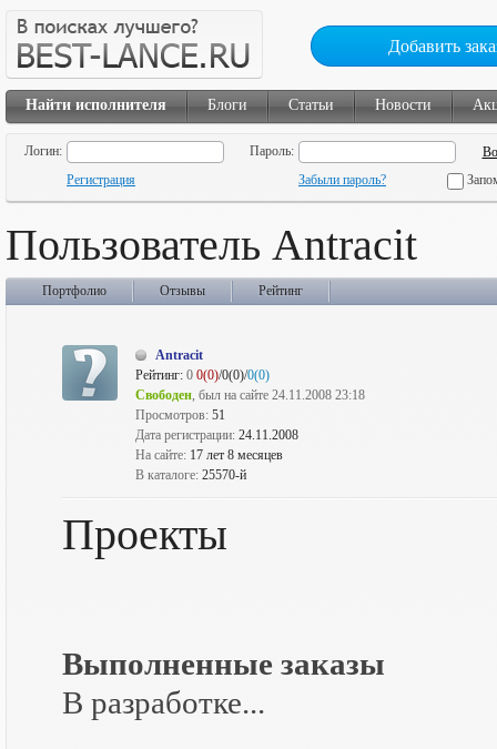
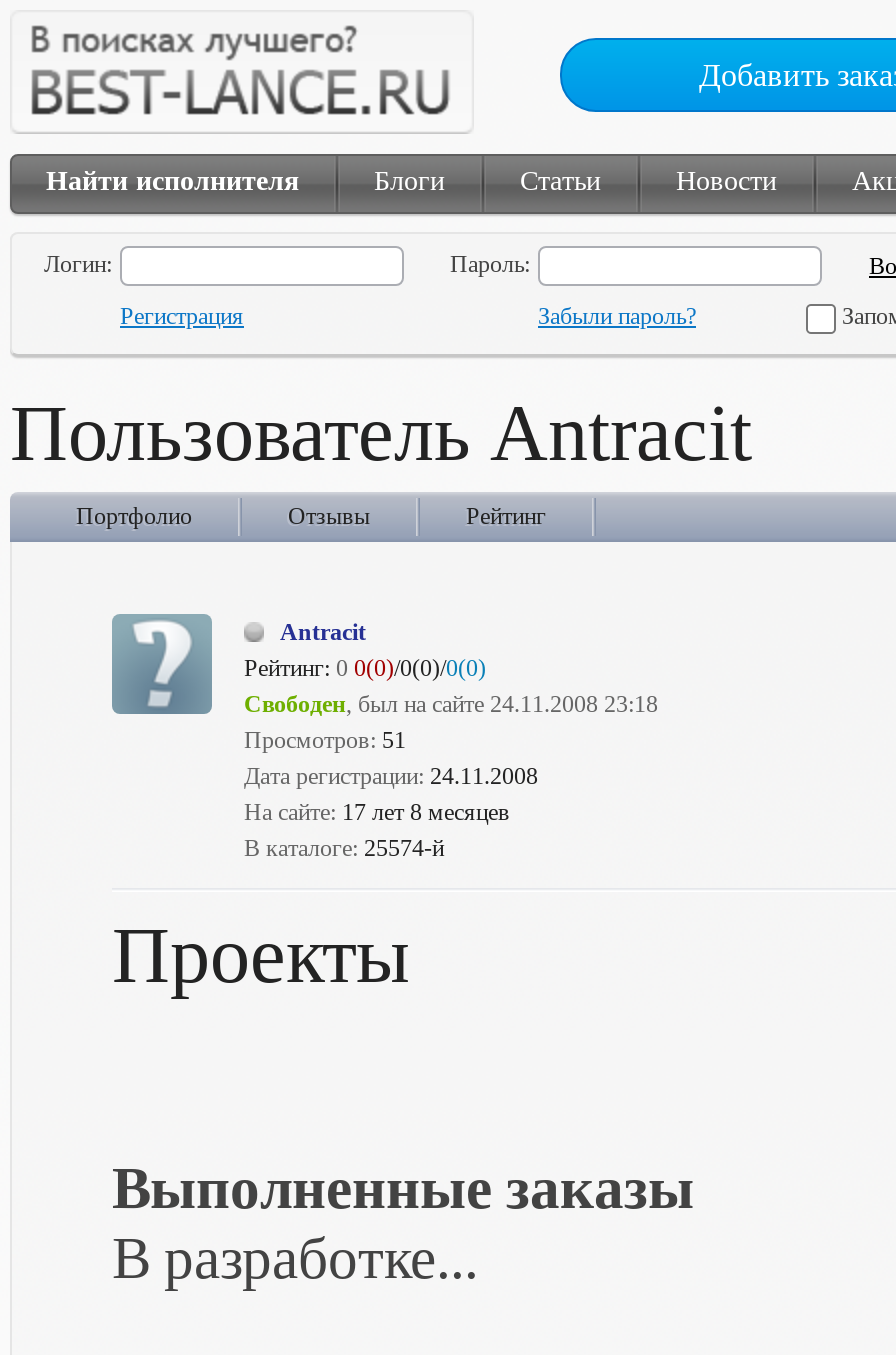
[135,467,246,483] В каталоге: 25570-й -> [244,834,444,862] В каталоге: 25574-й

